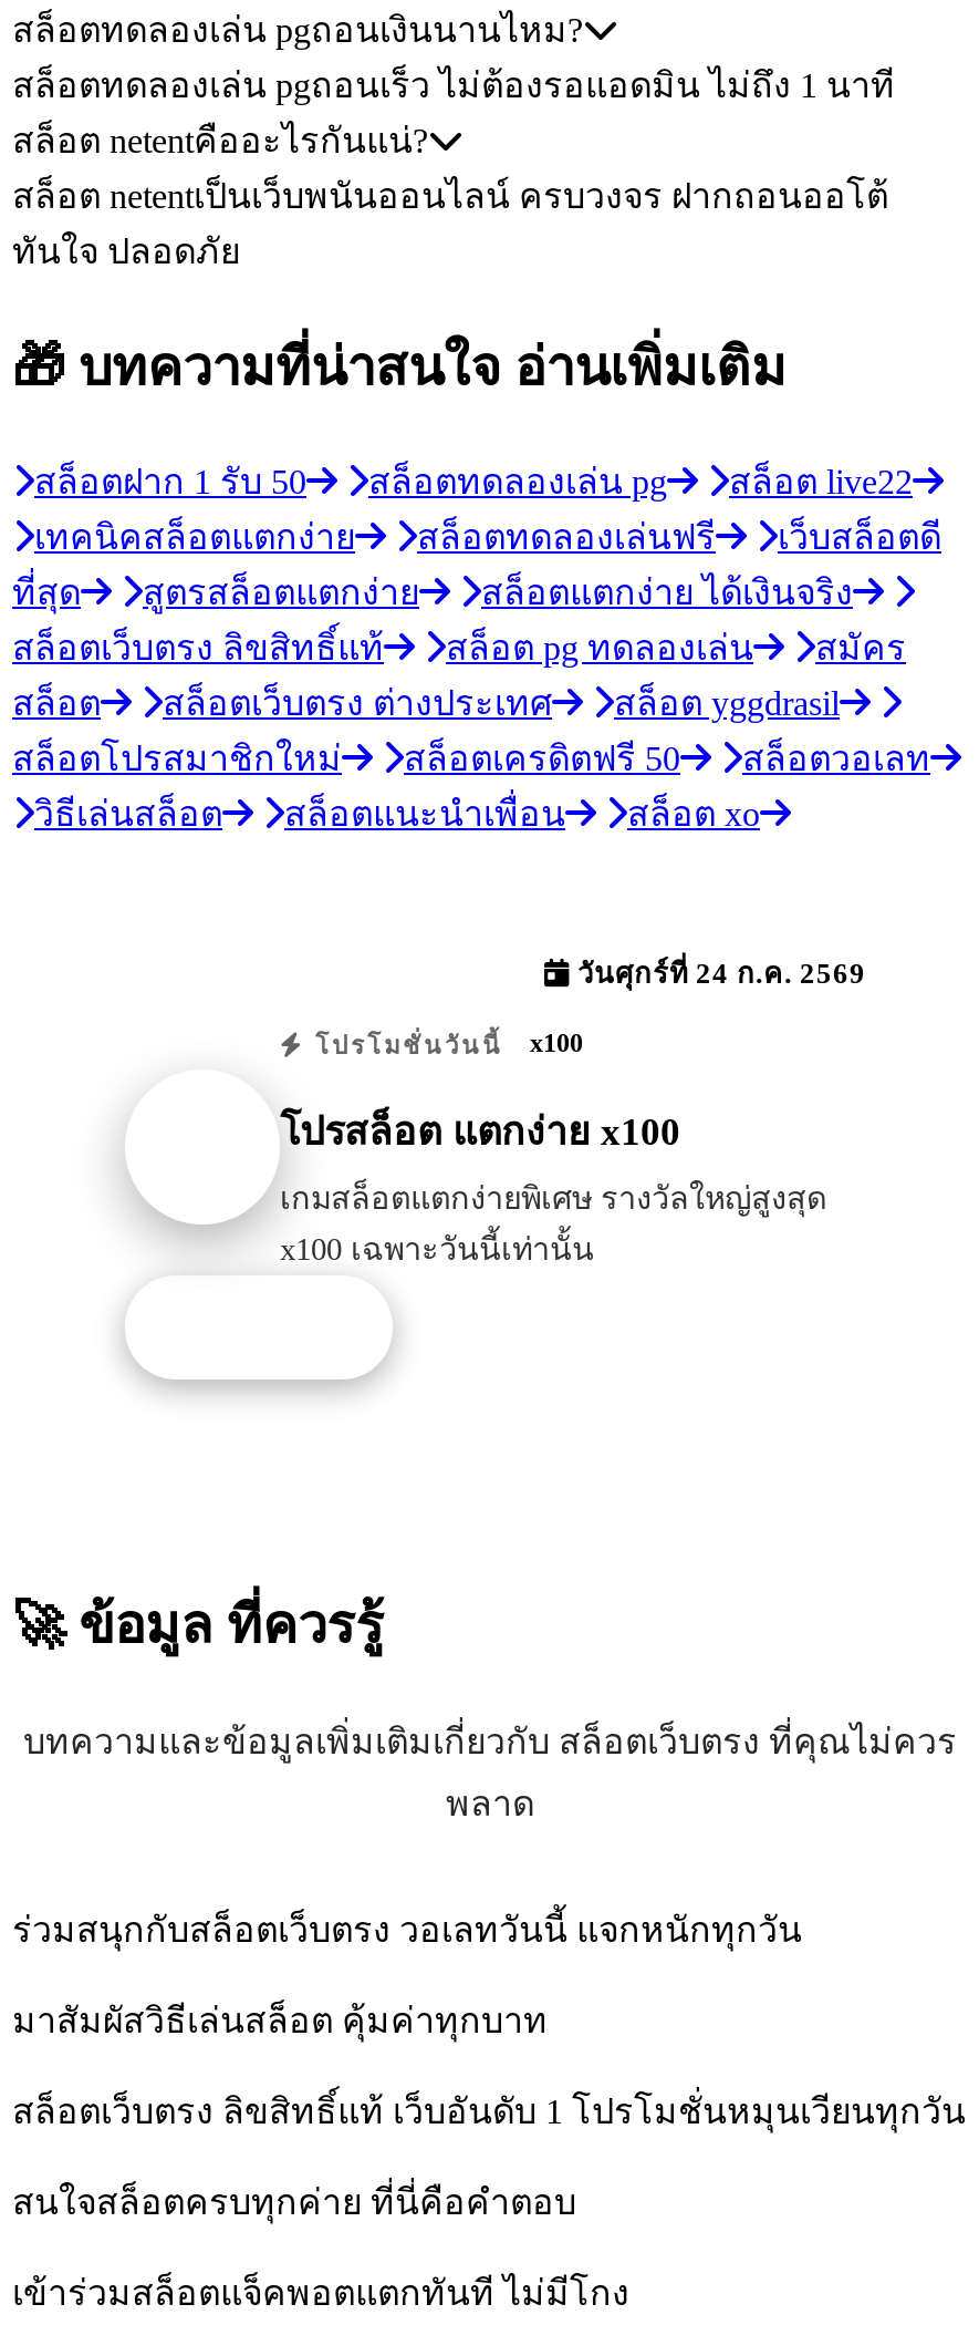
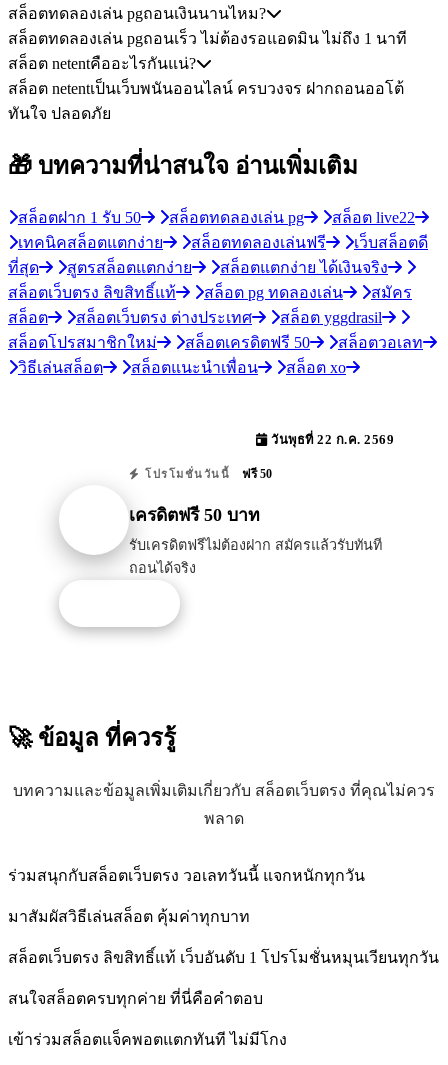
[570,959,866,990] วันศุกร์ที่ 24 ก.ค. 2569 -> [267,433,394,447] วันพุธที่ 22 ก.ค. 2569
[305,1028,583,1059] โปรโมชั่นวันนี้ x100 -> [140,467,272,481] โปรโมชั่นวันนี้ ฟรี 50
[280,1109,680,1153] โปรสล็อต แตกง่าย x100 -> [129,505,260,525] เครดิตฟรี 50 บาท
[280,1180,826,1266] เกมสล็อตแตกง่ายพิเศษ รางวัลใหญ่สูงสุด | x100 เฉพาะวันนี้เท่านั้น -> [129,537,382,576] รับเครดิตฟรีไม่ต้องฝาก สมัครแล้วรับทันที | ถอนได้จริง

